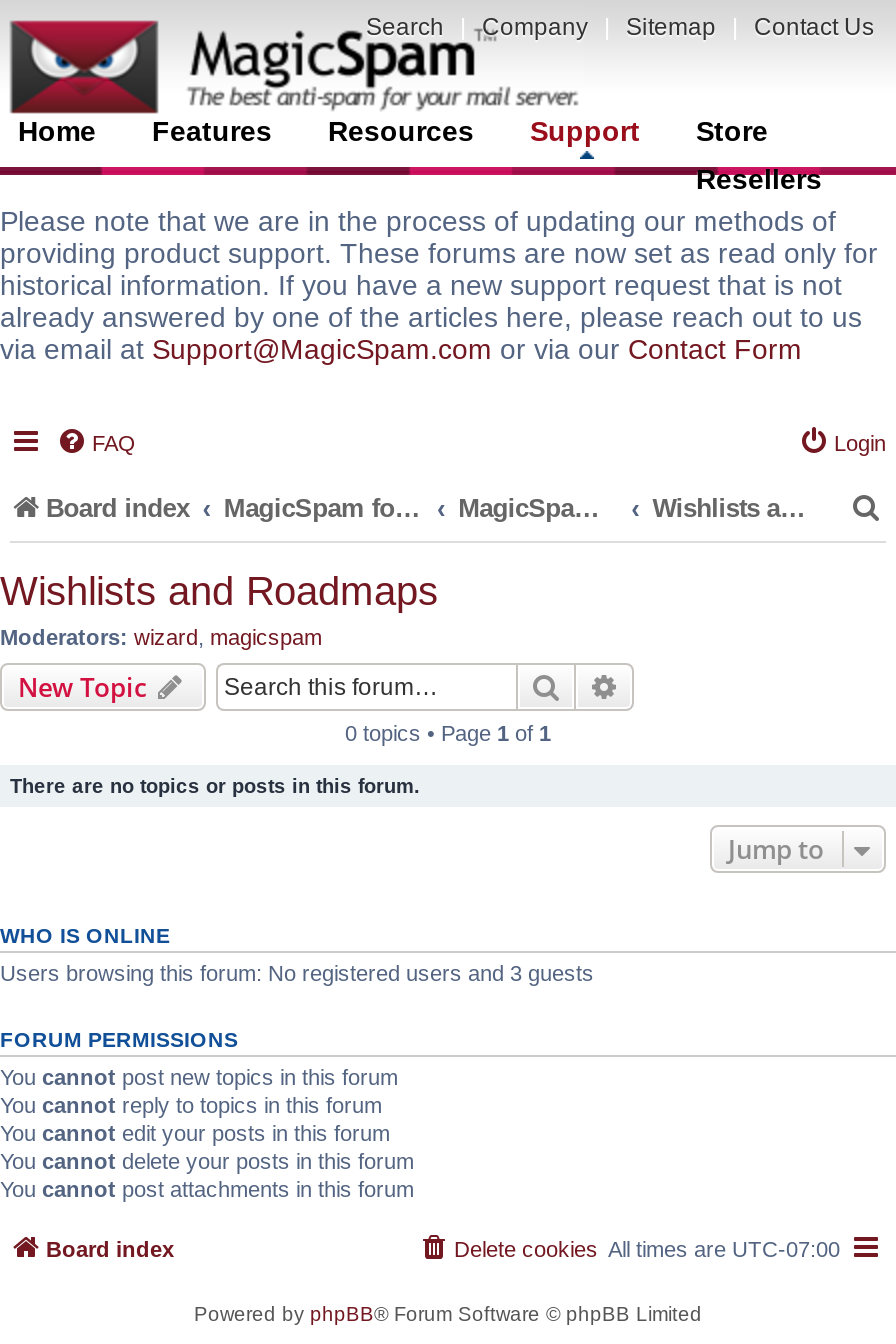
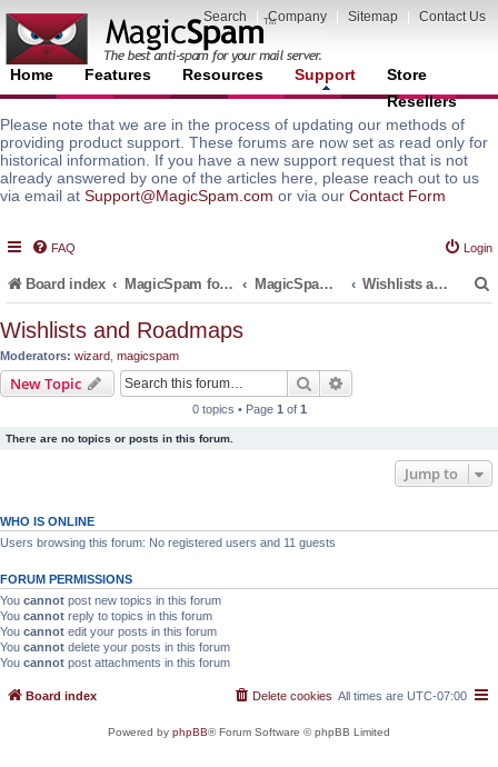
[0,960,594,984] Users browsing this forum: No registered users and 3 guests -> [0,535,336,549] Users browsing this forum: No registered users and 11 guests

